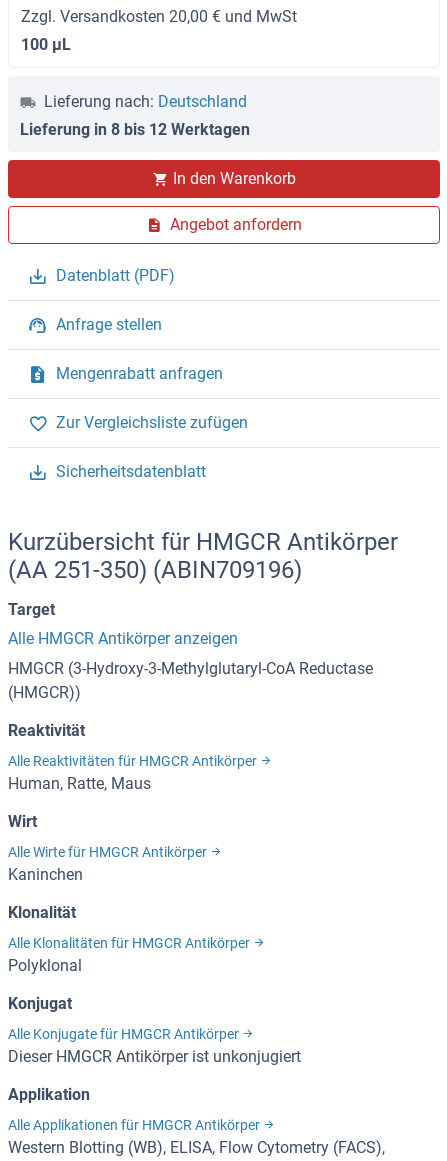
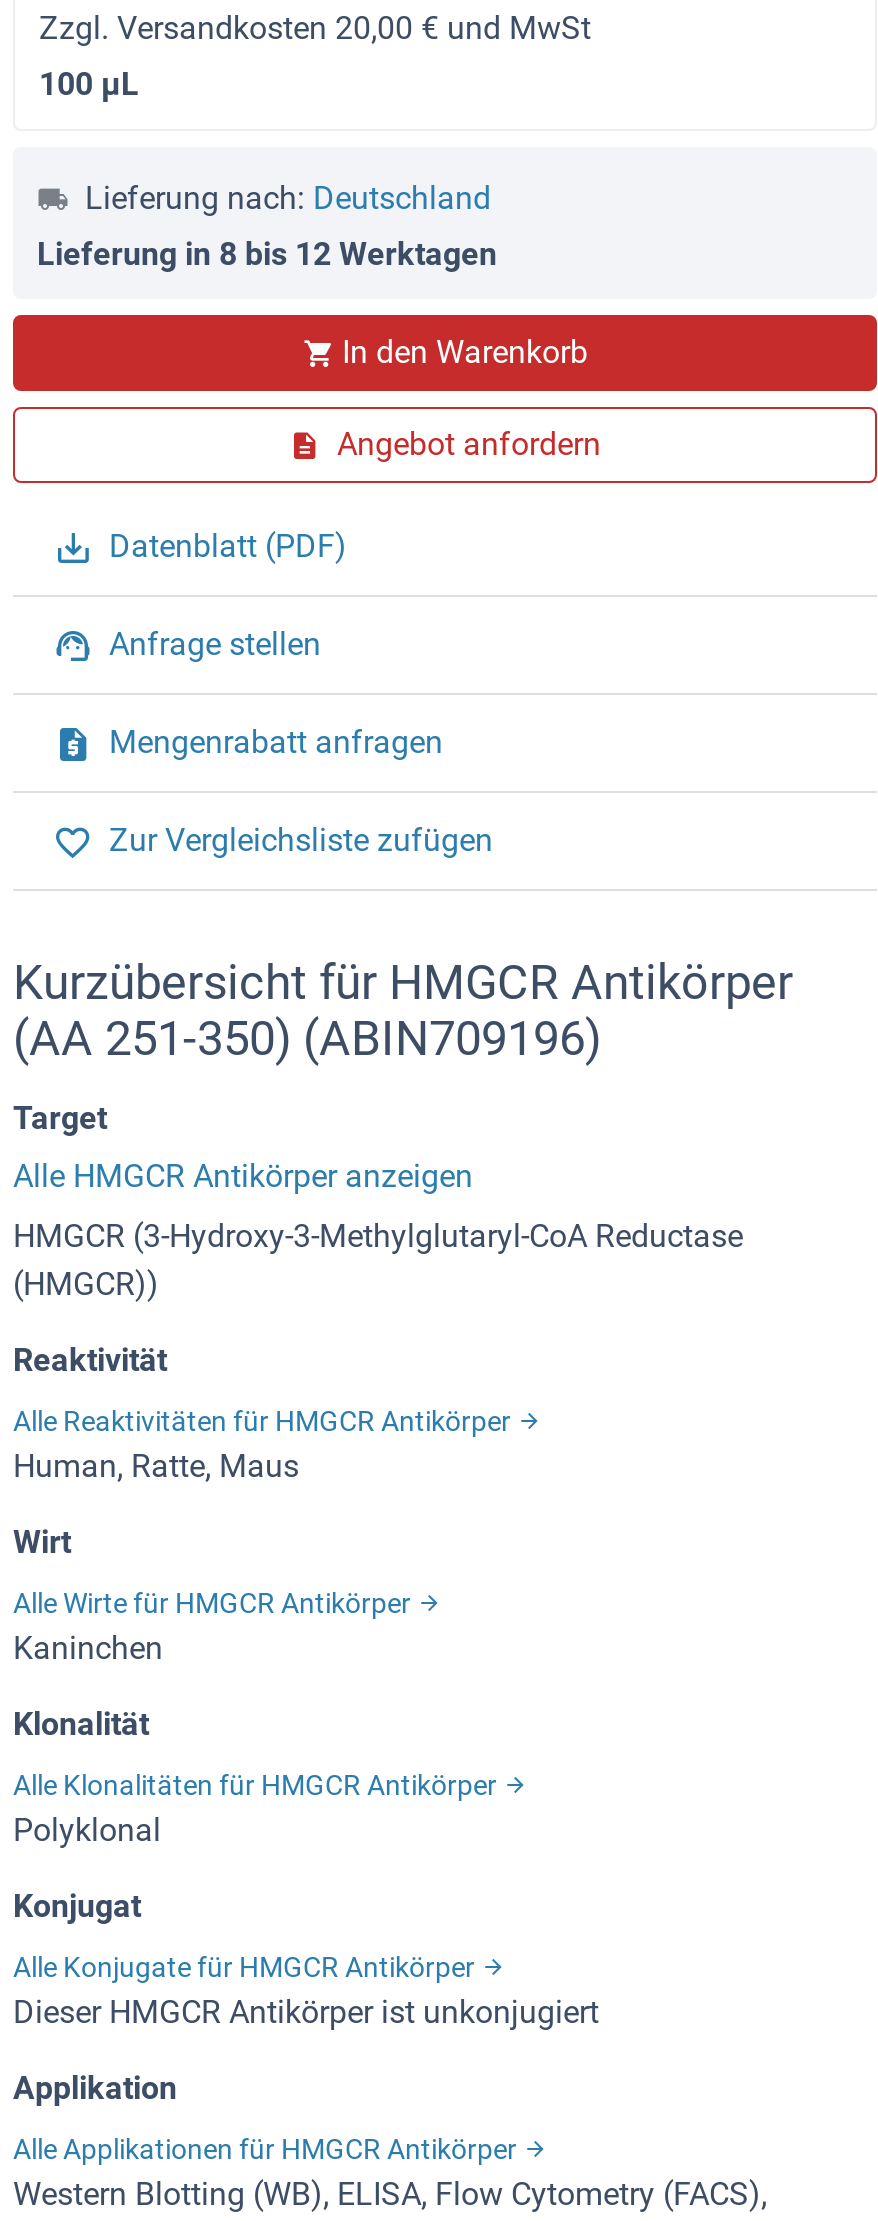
[56,462,206,481] Sicherheitsdatenblatt -> none

